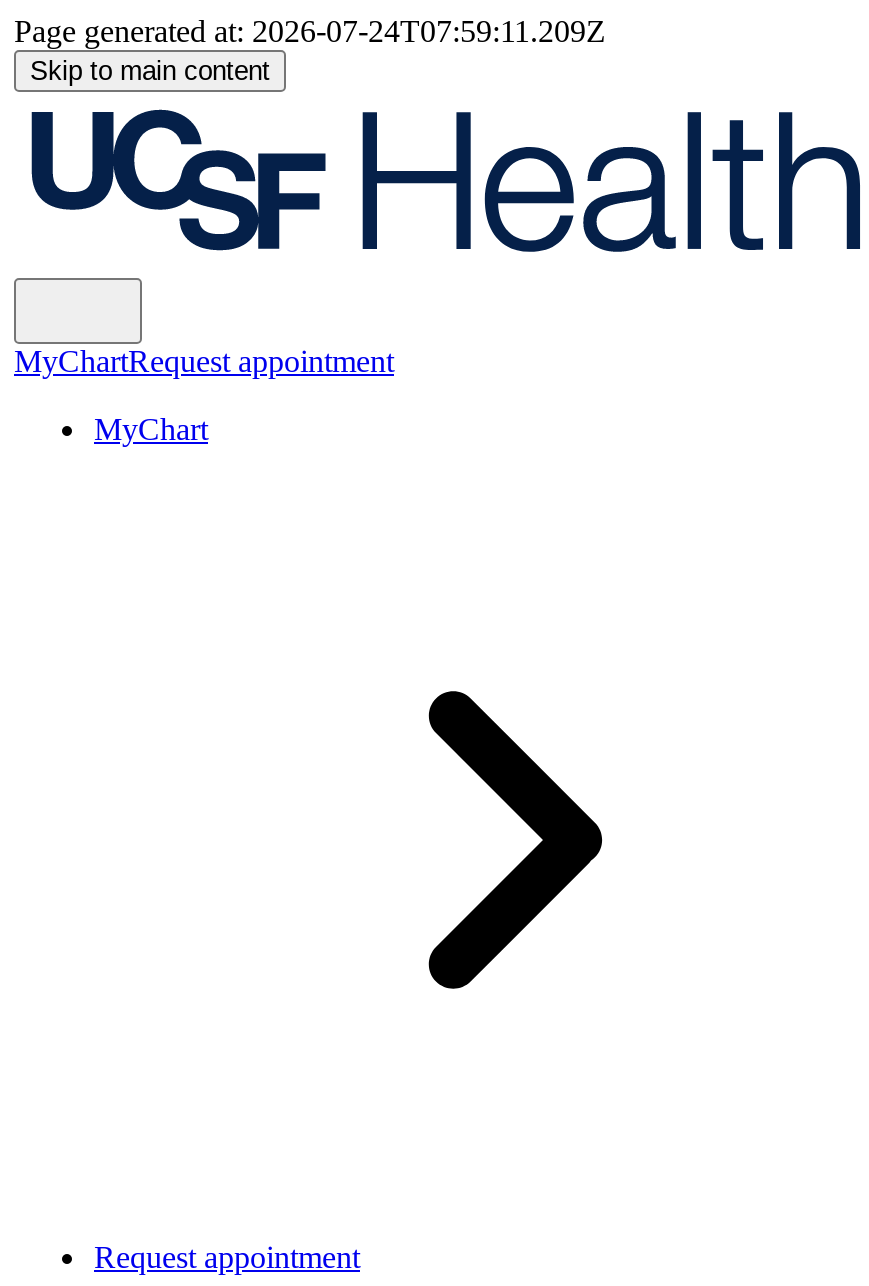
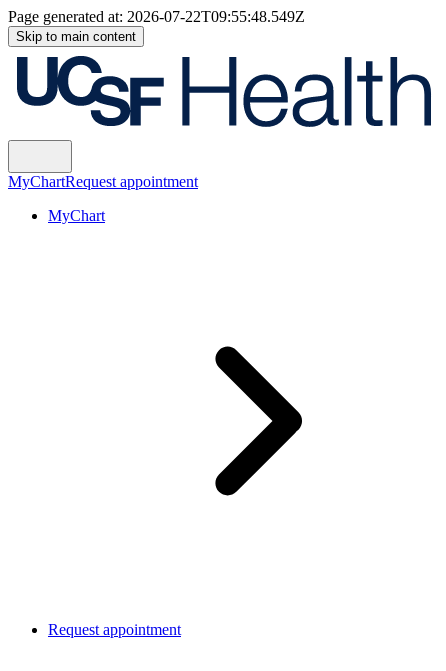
[14,14,606,48] Page generated at: 2026-07-24T07:59:11.209Z -> [8,8,305,25] Page generated at: 2026-07-22T09:55:48.549Z

